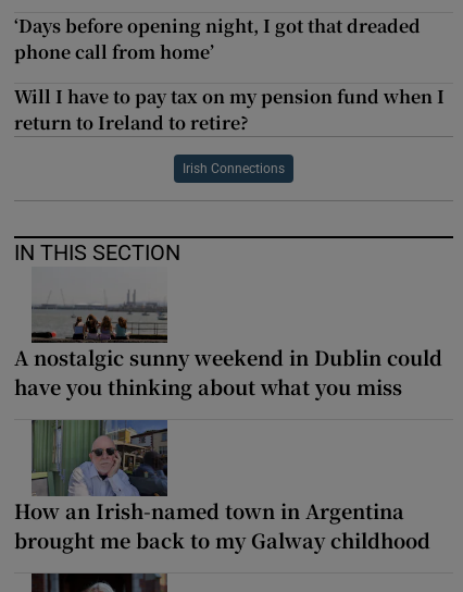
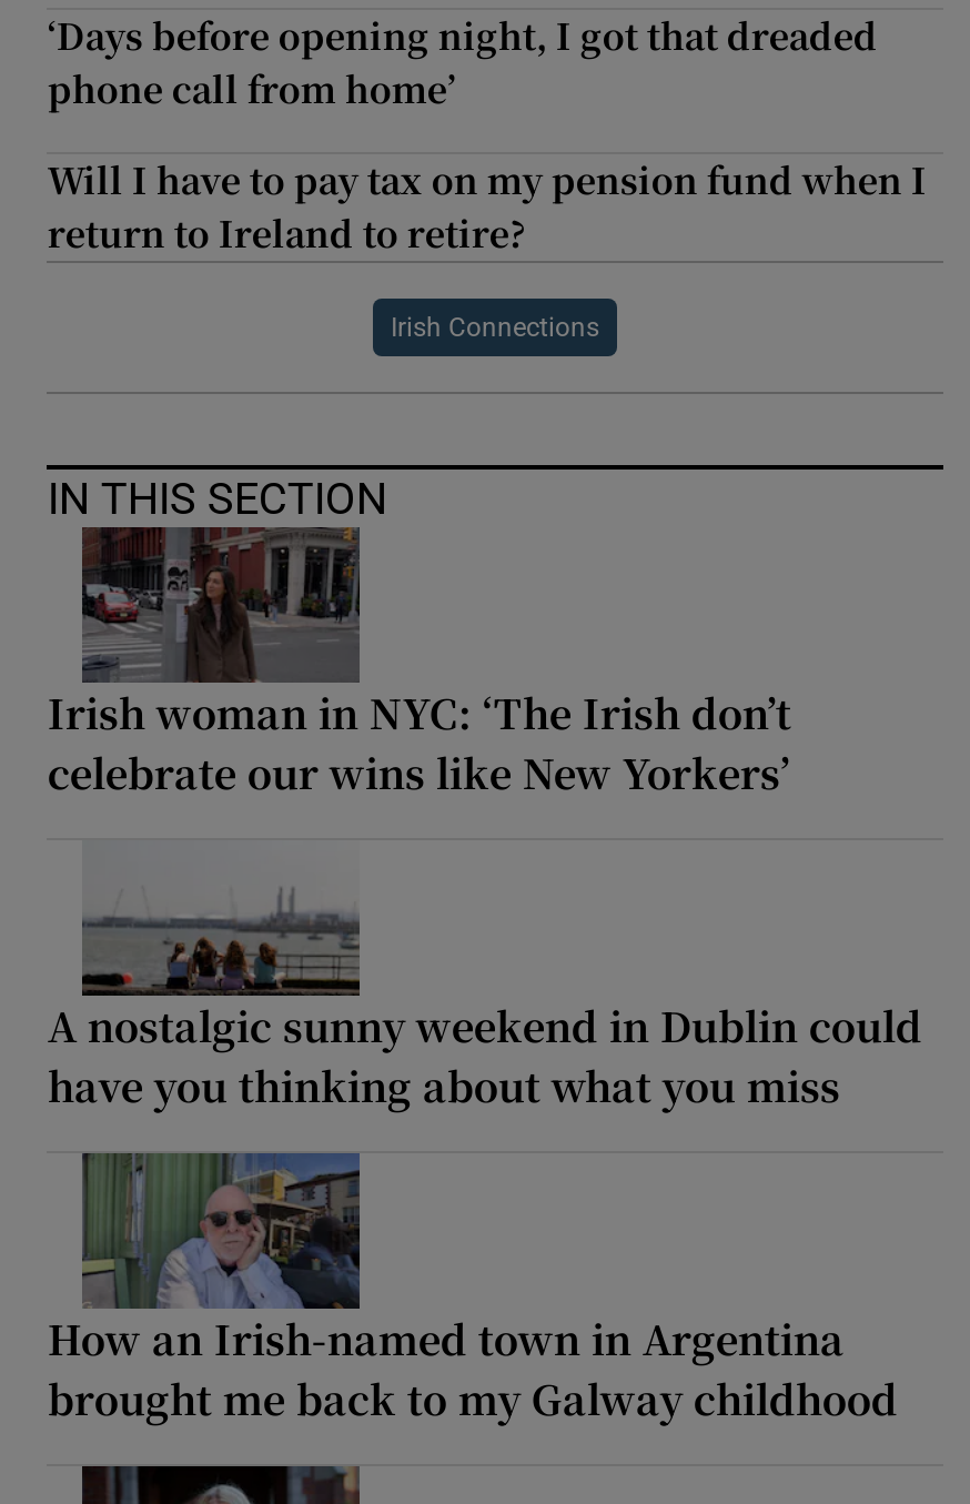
none -> [48,525,791,800] [image] | Irish woman in NYC: ‘The Irish don’t | celebrate our wins like New Yorkers’

